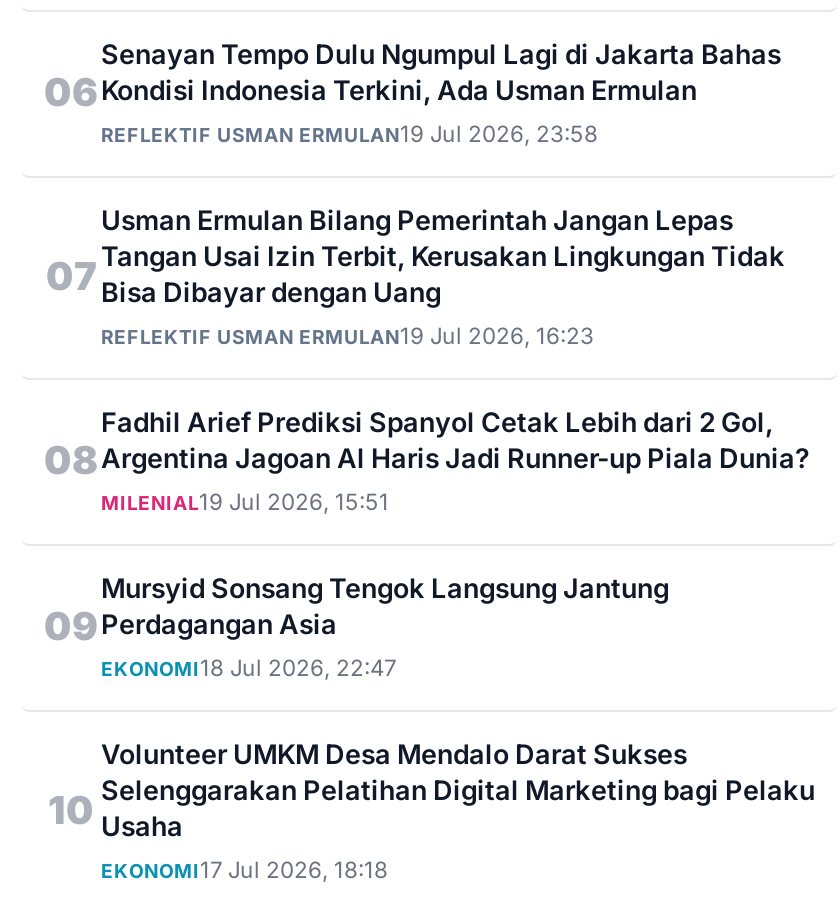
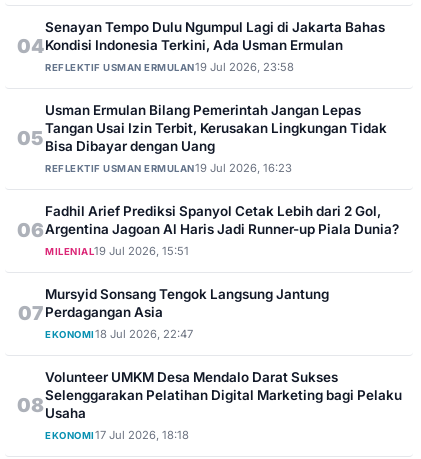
[44,68,697,116] 06 Kondisi Indonesia Terkini, Ada Usman Ermulan -> [16,34,343,58] 04 Kondisi Indonesia Terkini, Ada Usman Ermulan
[46,239,785,307] 07 Tangan Usai Izin Terbit, Kerusakan Lingkungan Tidak Bisa Dibayar dengan Uang -> [17,120,387,154] 05 Tangan Usai Izin Terbit, Kerusakan Lingkungan Tidak Bisa Dibayar dengan Uang
[44,436,809,484] 08 Argentina Jagoan Al Haris Jadi Runner-up Piala Dunia? -> [16,218,399,242] 06 Argentina Jagoan Al Haris Jadi Runner-up Piala Dunia?
[44,602,337,650] 09 Perdagangan Asia -> [17,301,163,325] 07 Perdagangan Asia
[48,773,815,841] 10 Selenggarakan Pelatihan Digital Marketing bagi Pelaku Usaha -> [16,387,402,421] 08 Selenggarakan Pelatihan Digital Marketing bagi Pelaku Usaha

